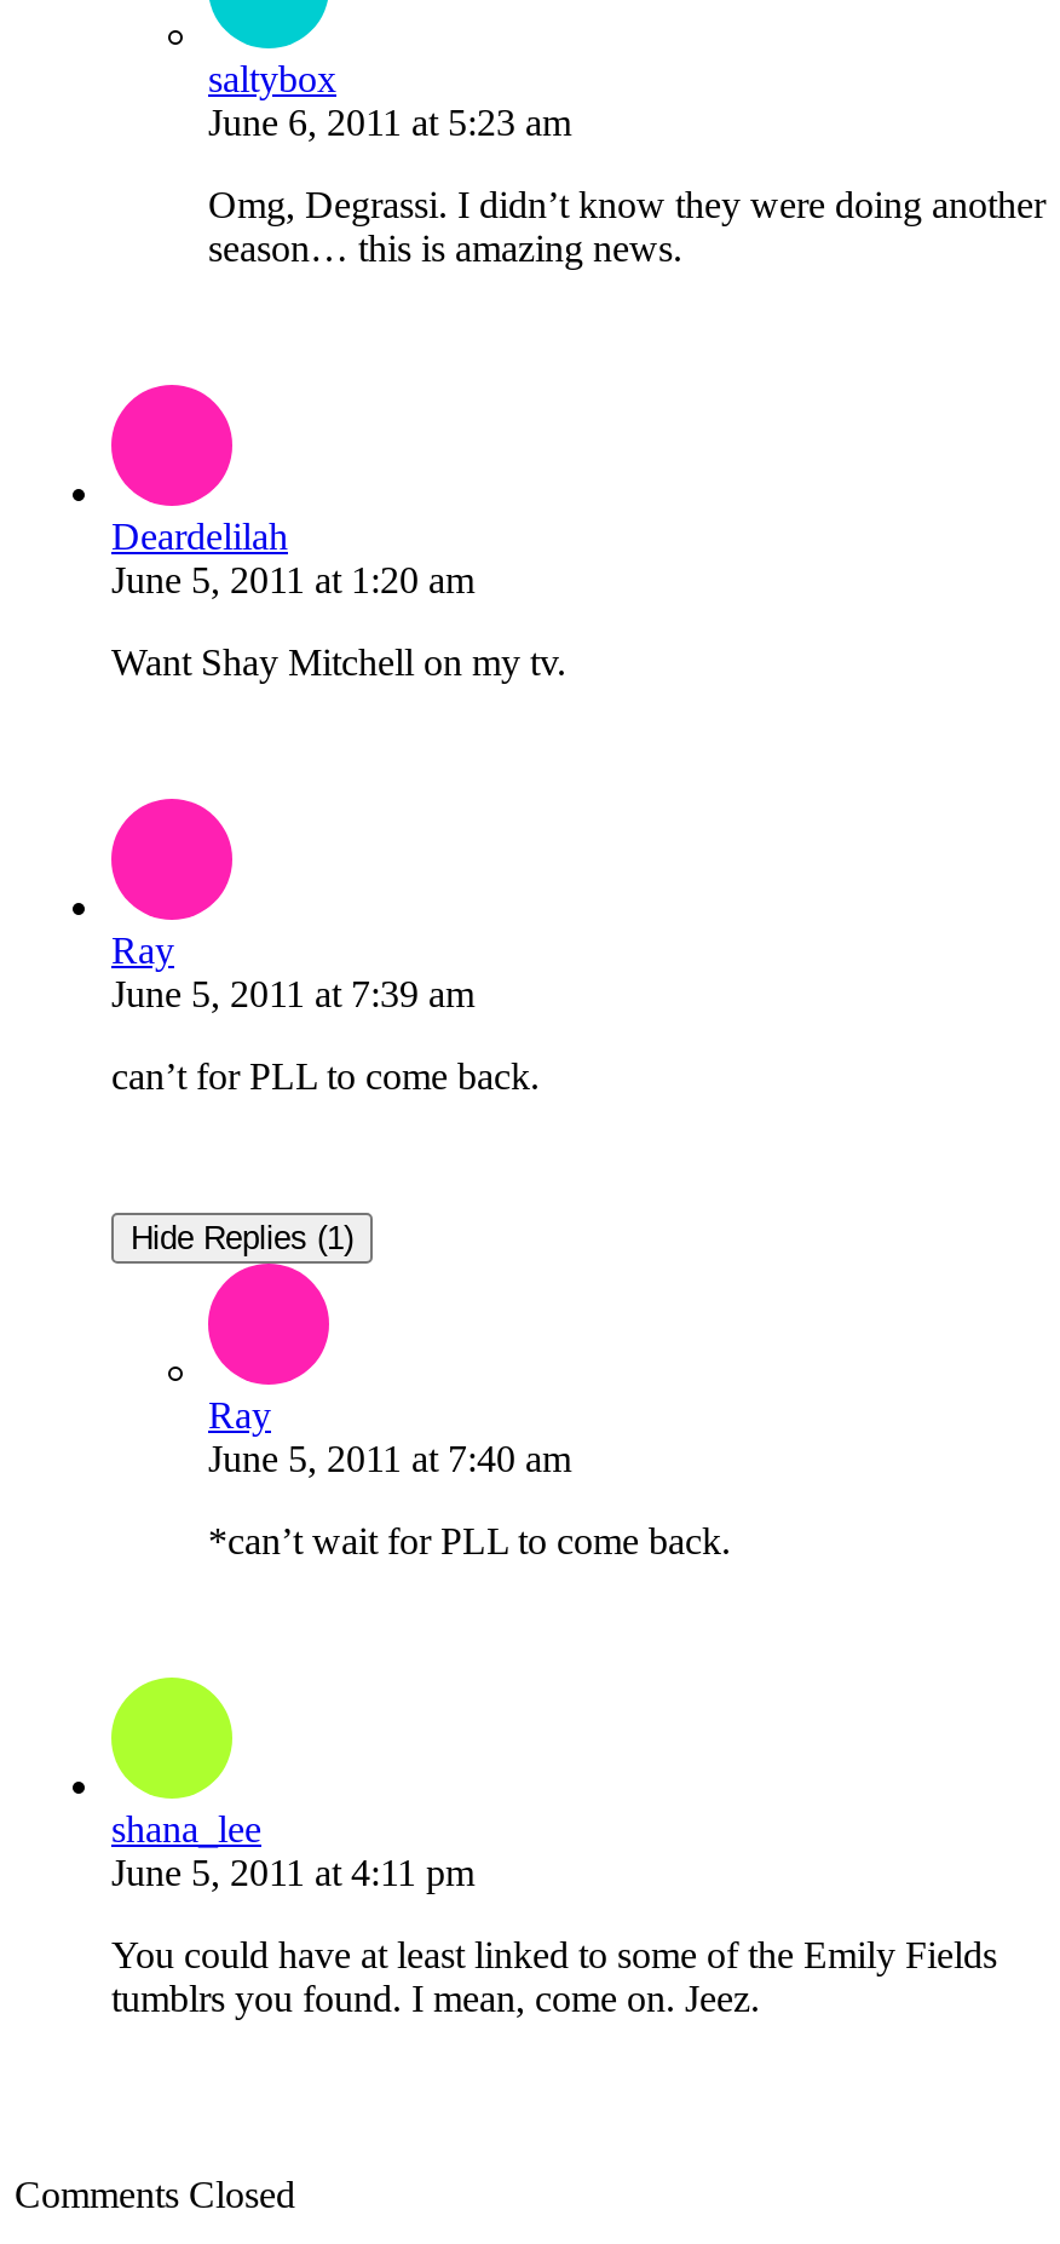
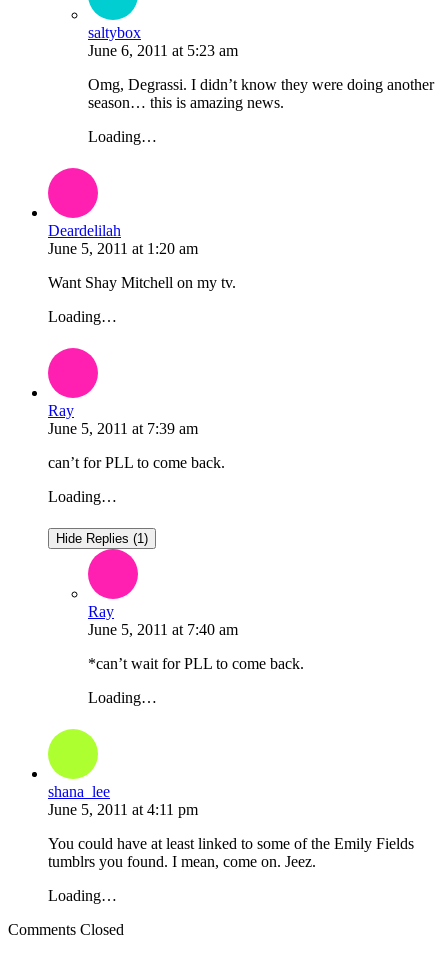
none -> [88,128,157,145] Loading…
none -> [48,308,117,325] Loading…
none -> [48,488,117,505] Loading…
none -> [88,689,157,706] Loading…
none -> [48,887,117,904] Loading…

